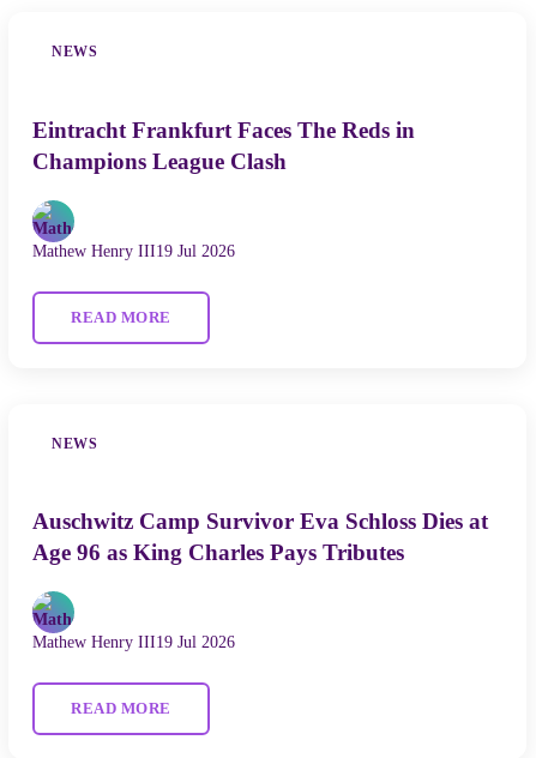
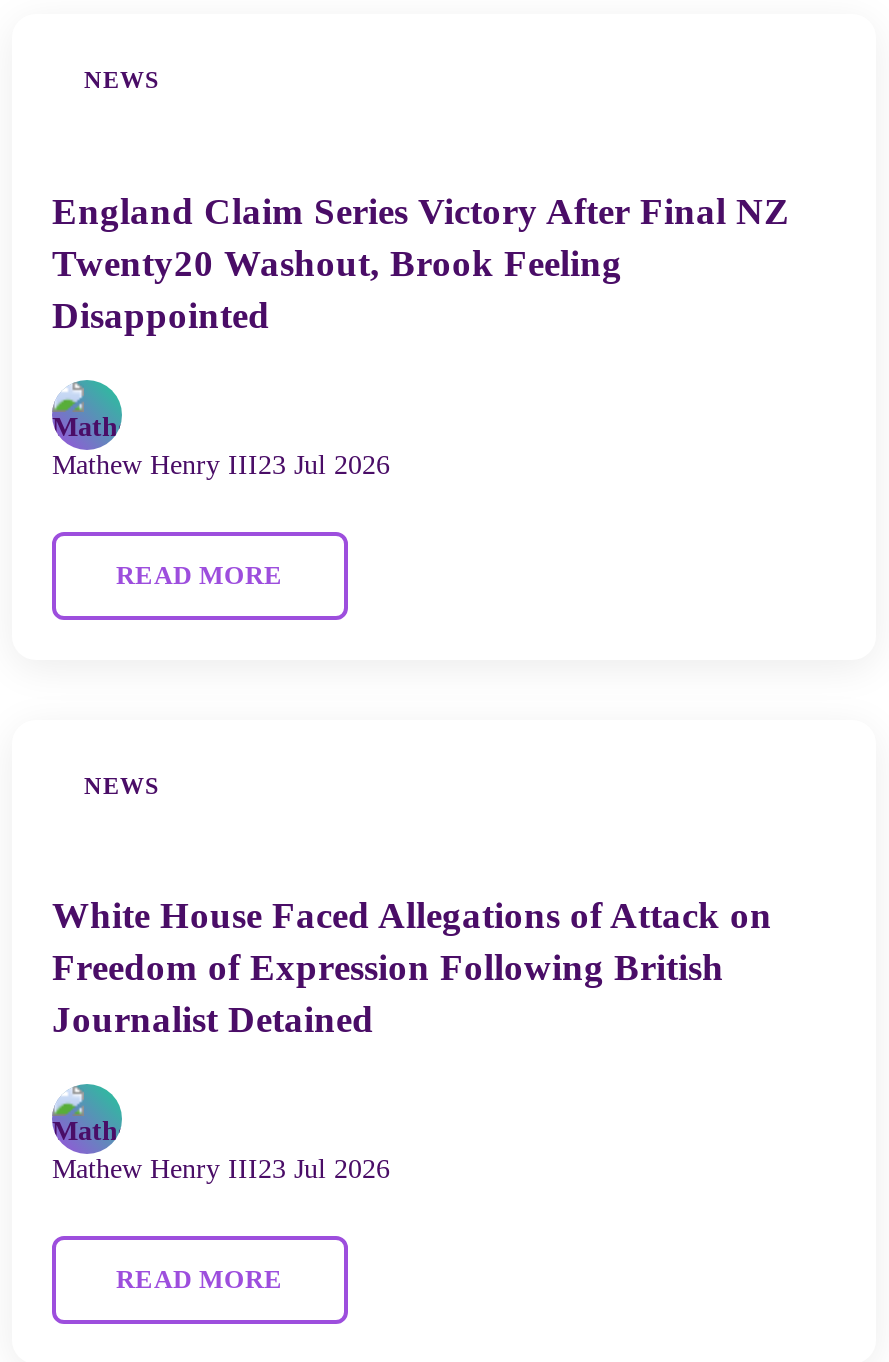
[32,118,415,174] Eintracht Frankfurt Faces The Reds in | Champions League Clash -> [52,190,790,336] England Claim Series Victory After Final NZ | Twenty20 Washout, Brook Feeling | Disappointed
[32,242,235,260] Mathew Henry III19 Jul 2026 -> [52,449,390,479] Mathew Henry III23 Jul 2026
[32,509,488,566] Auschwitz Camp Survivor Eva Schloss Dies at | Age 96 as King Charles Pays Tributes -> [52,895,772,1041] White House Faced Allegations of Attack on | Freedom of Expression Following British | Journalist Detained
[32,634,235,651] Mathew Henry III19 Jul 2026 -> [52,1154,390,1184] Mathew Henry III23 Jul 2026

